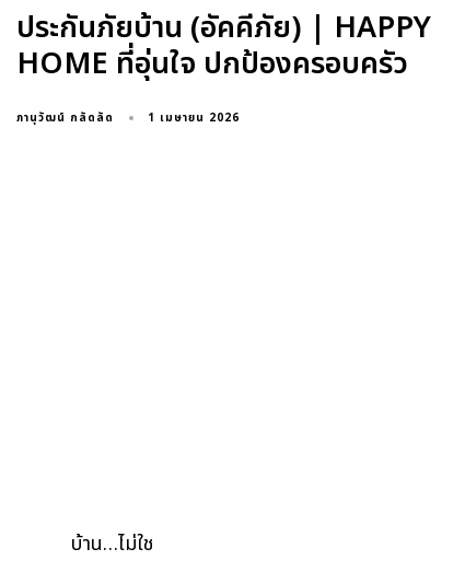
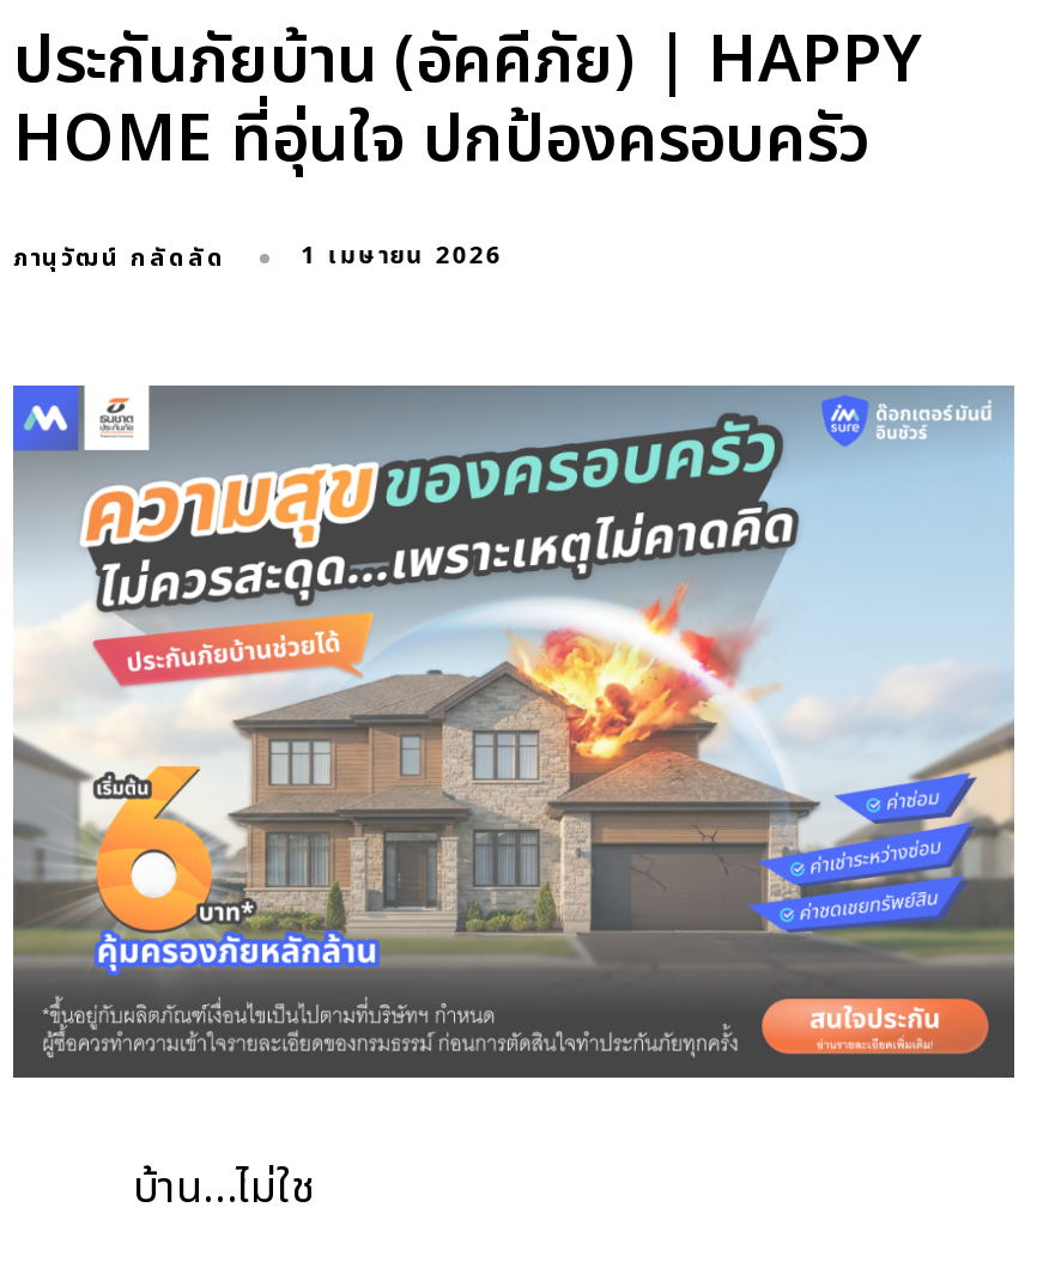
none -> [11,383,1017,1080] [image]

